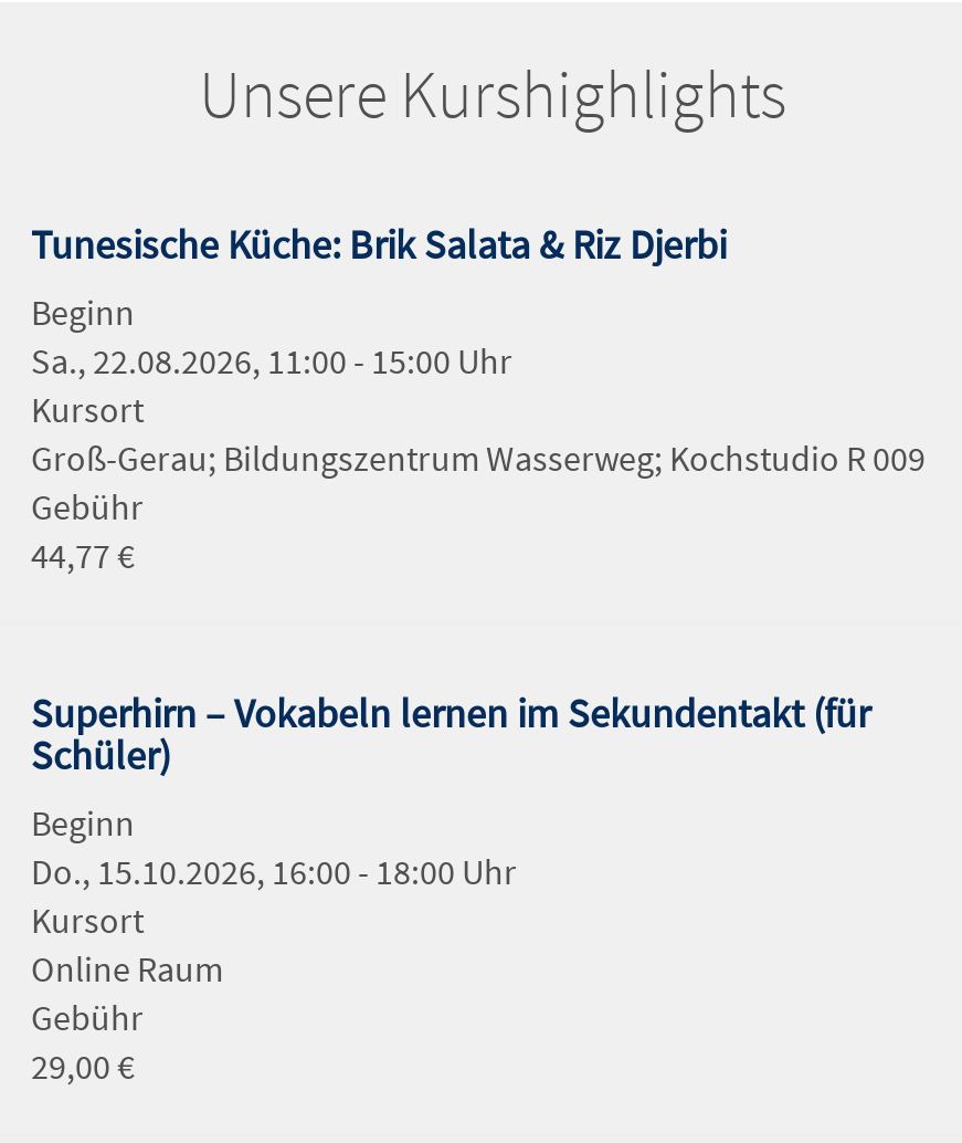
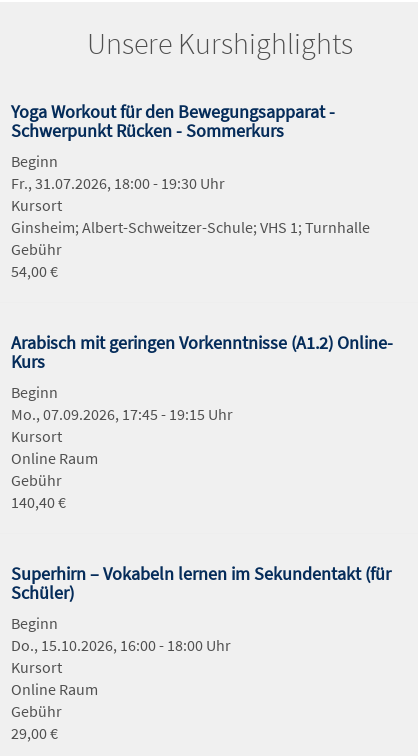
[31,219,736,270] Tunesische Küche: Brik Salata & Riz Djerbi -> [11,100,335,142] Yoga Workout für den Bewegungsapparat - | Schwerpunkt Rücken - Sommerkurs
[31,338,512,382] Sa., 22.08.2026, 11:00 - 15:00 Uhr -> [11,173,225,193] Fr., 31.07.2026, 18:00 - 19:30 Uhr
[31,436,926,480] Groß-Gerau; Bildungszentrum Wasserweg; Kochstudio R 009 -> [11,217,370,237] Ginsheim; Albert-Schweitzer-Schule; VHS 1; Turnhalle
[31,533,135,577] 44,77 € -> [11,261,393,512] 54,00 € | Arabisch mit geringen Vorkenntnisse (A1.2) Online- | Kurs | Beginn | Mo., 07.09.2026, 17:45 - 19:15 Uhr | Kursort | Online Raum | Gebühr | 140,40 €

